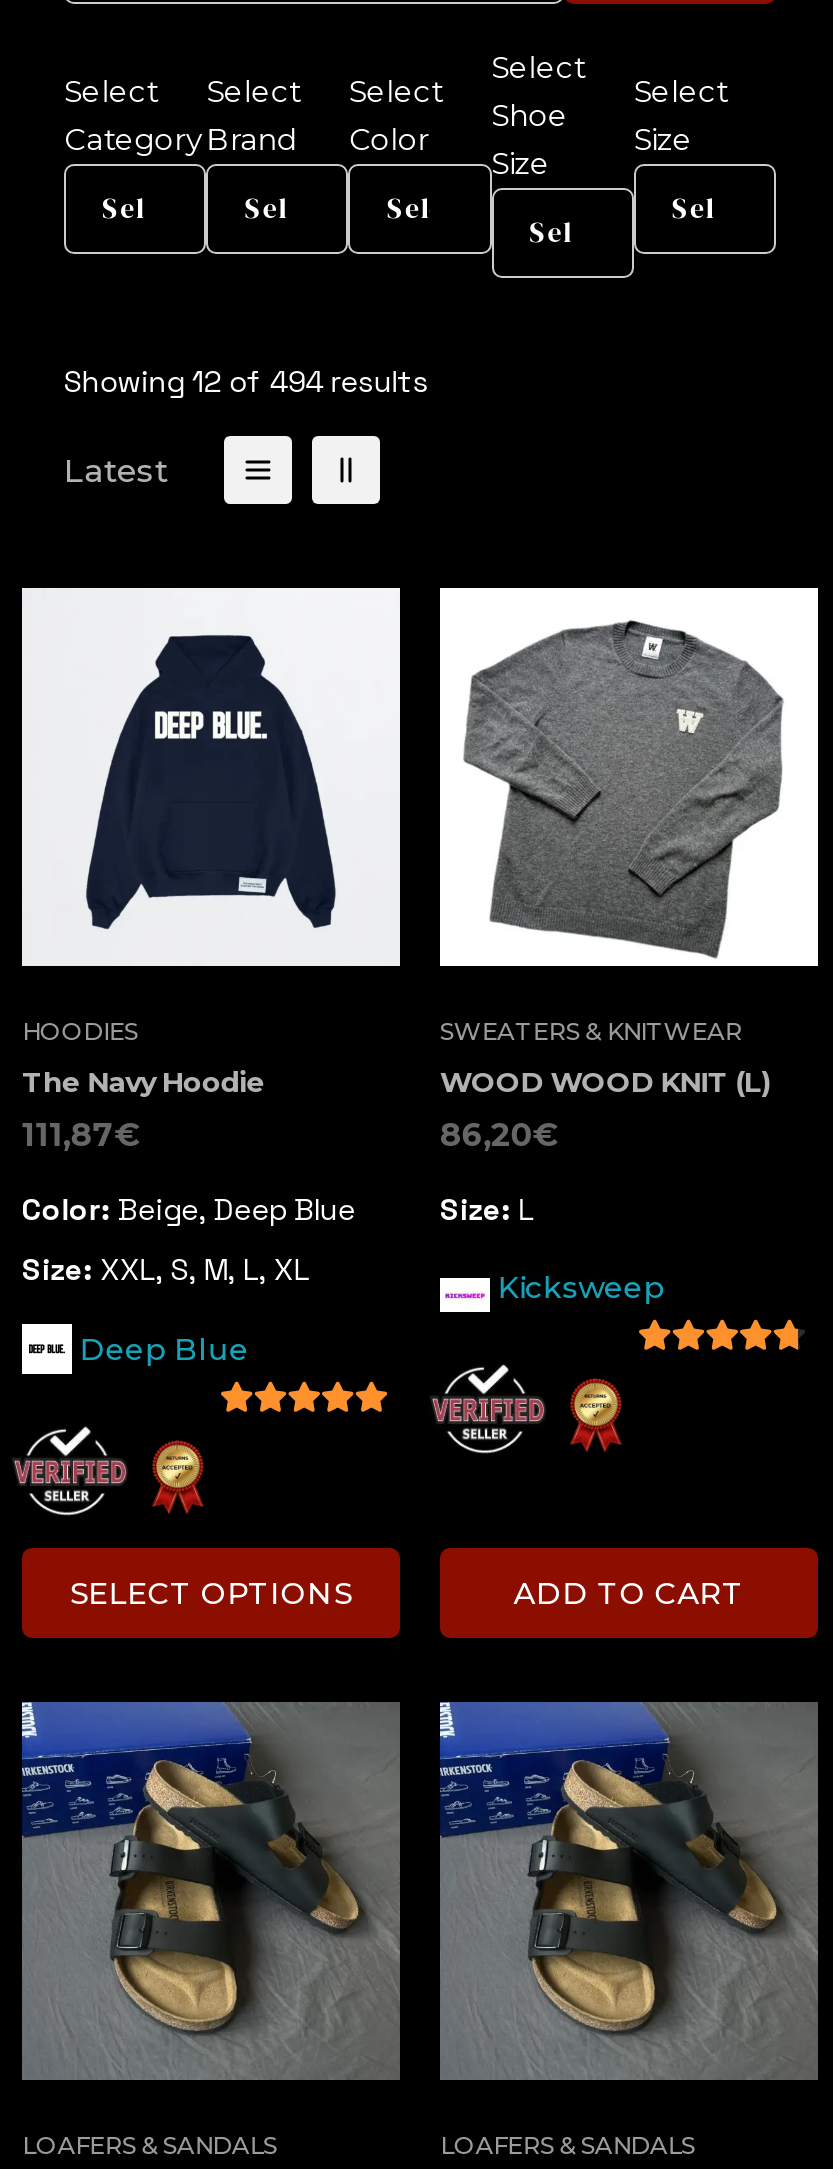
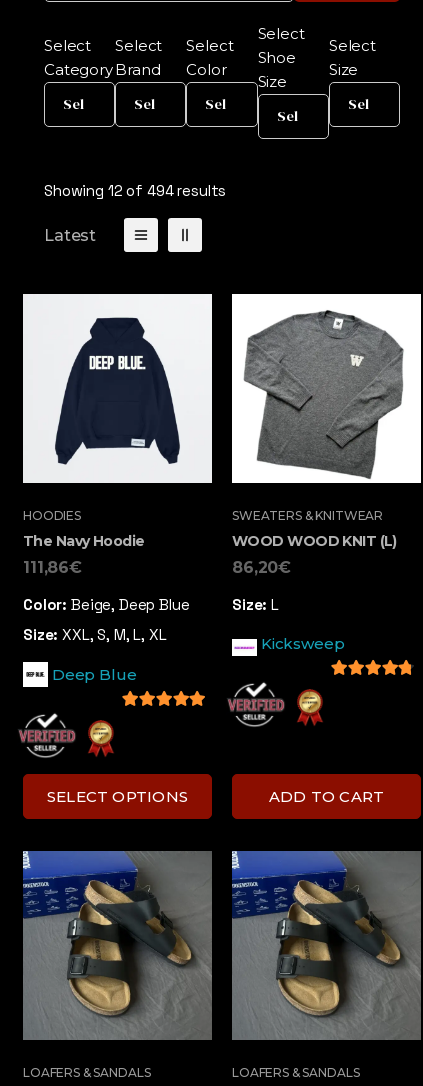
[22,1117,140,1155] 111,87€ -> [23,558,82,577] 111,86€

